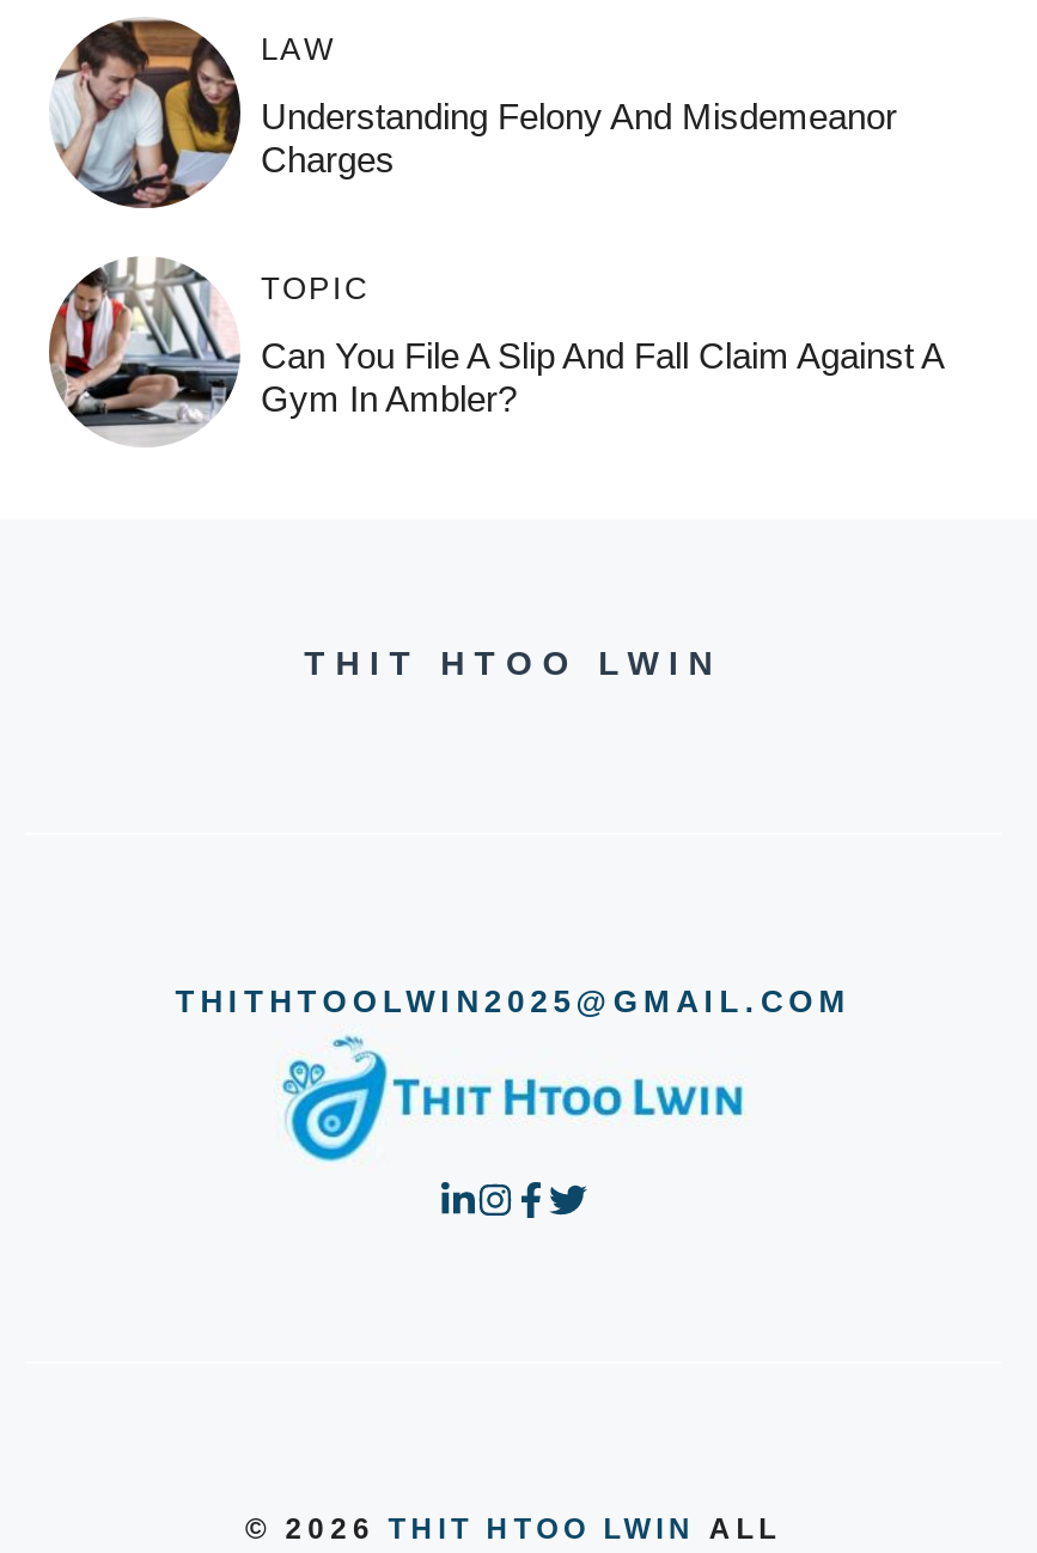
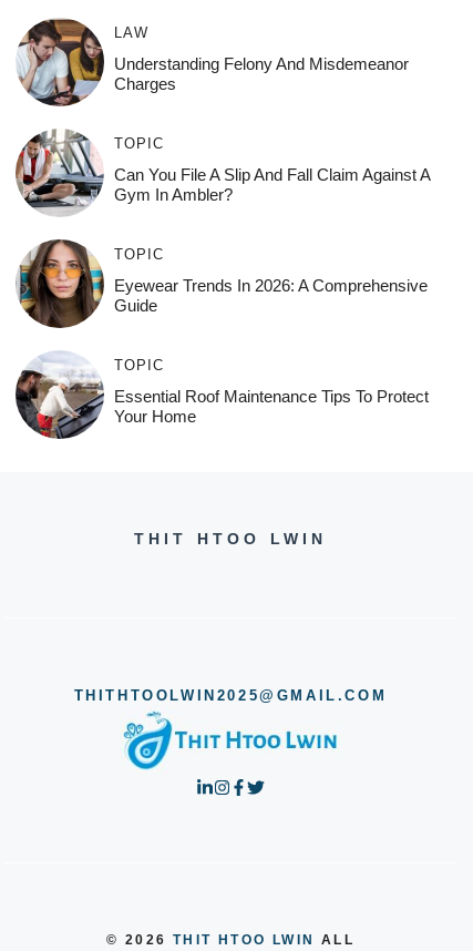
none -> [16,351,97,440] [image]
none -> [17,239,428,425] [image] | TOPIC | Eyewear Trends In 2026: A Comprehensive | Guide | TOPIC | Essential Roof Maintenance Tips To Protect | Your Home

